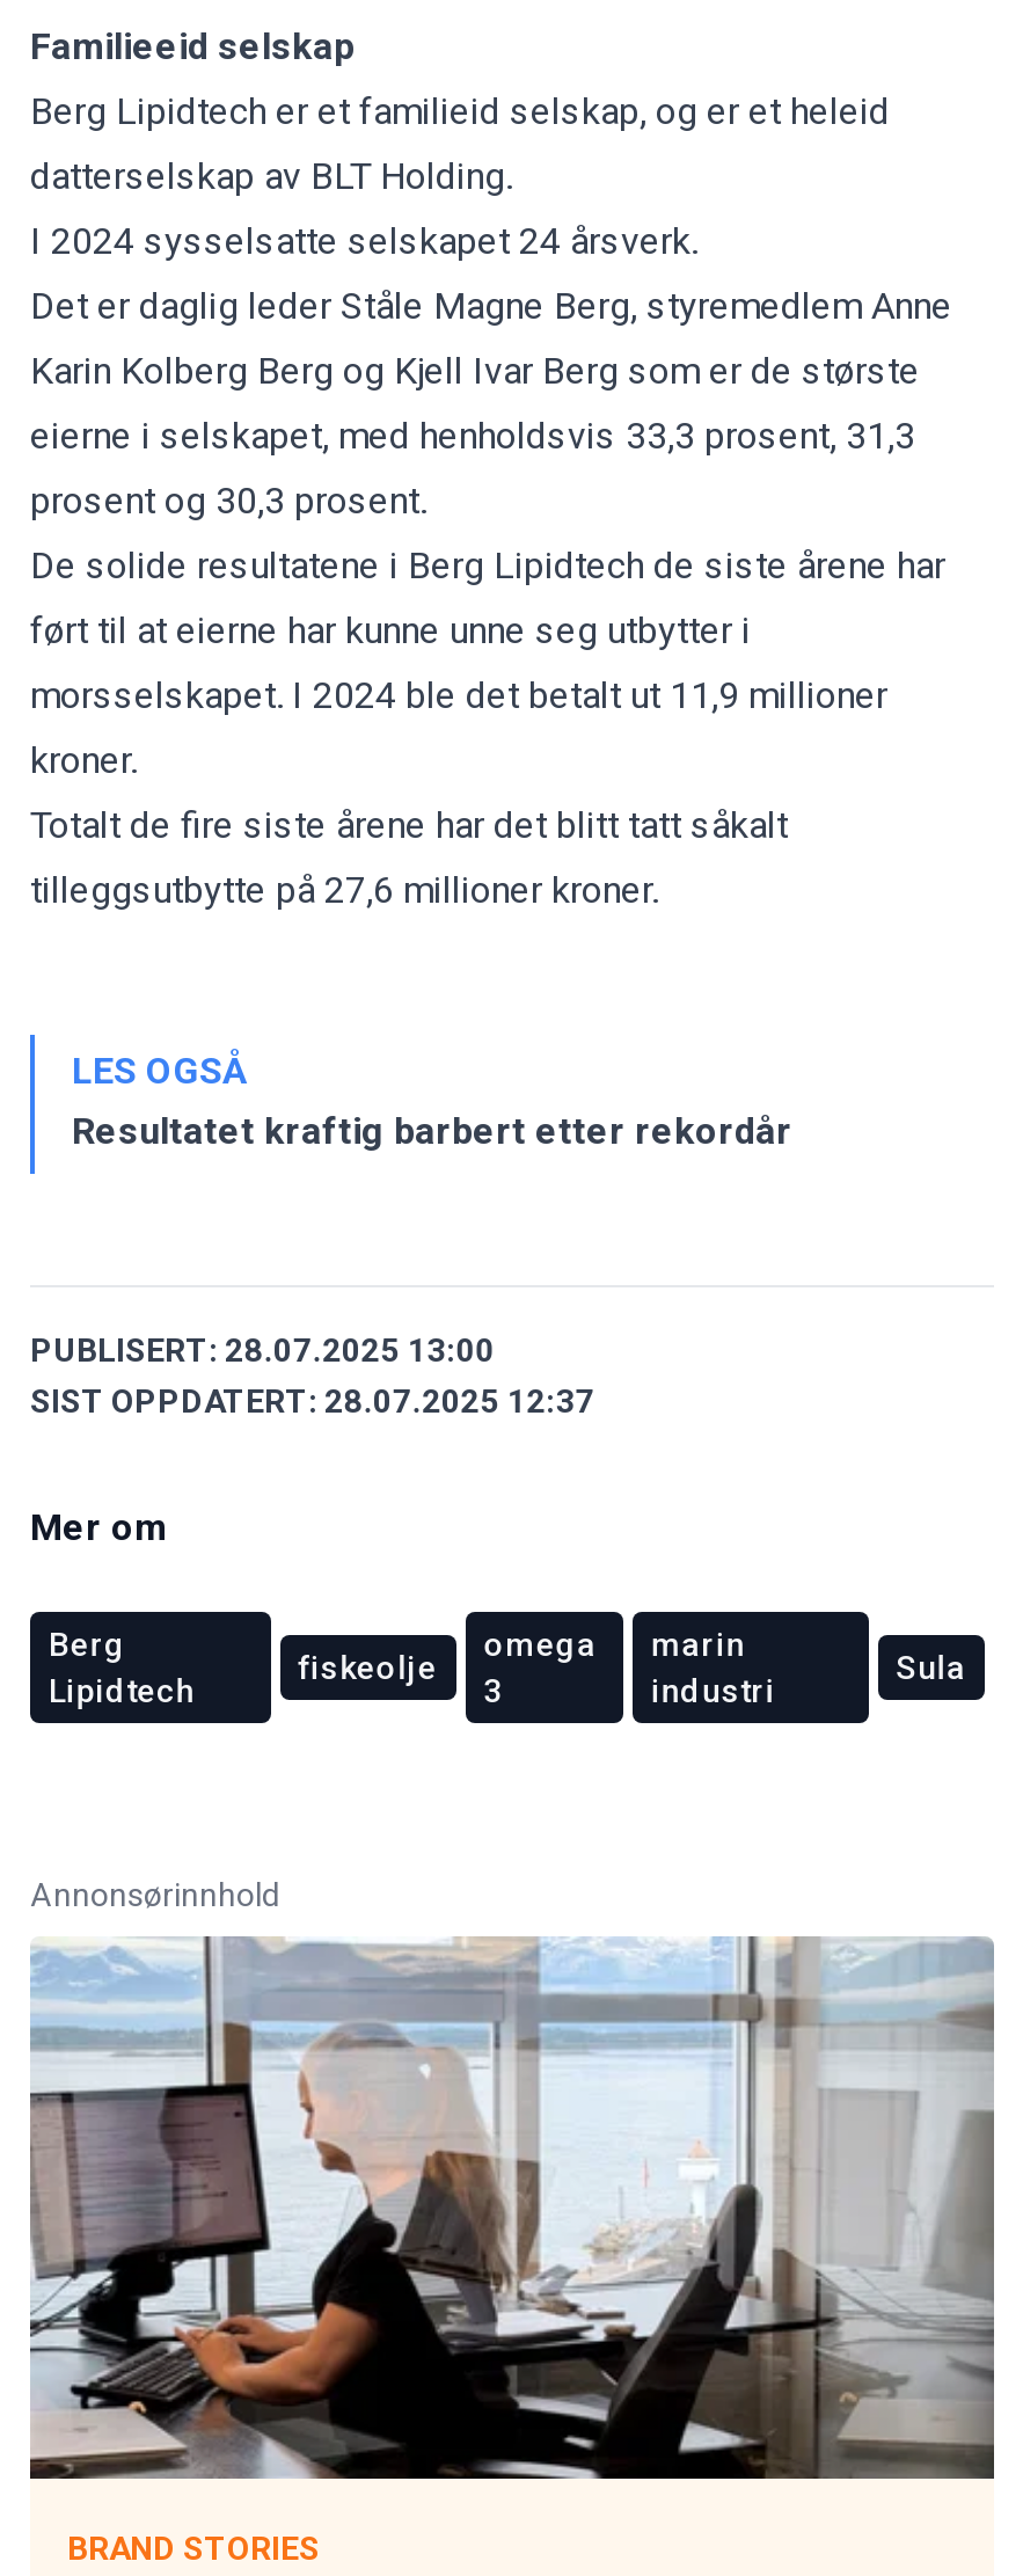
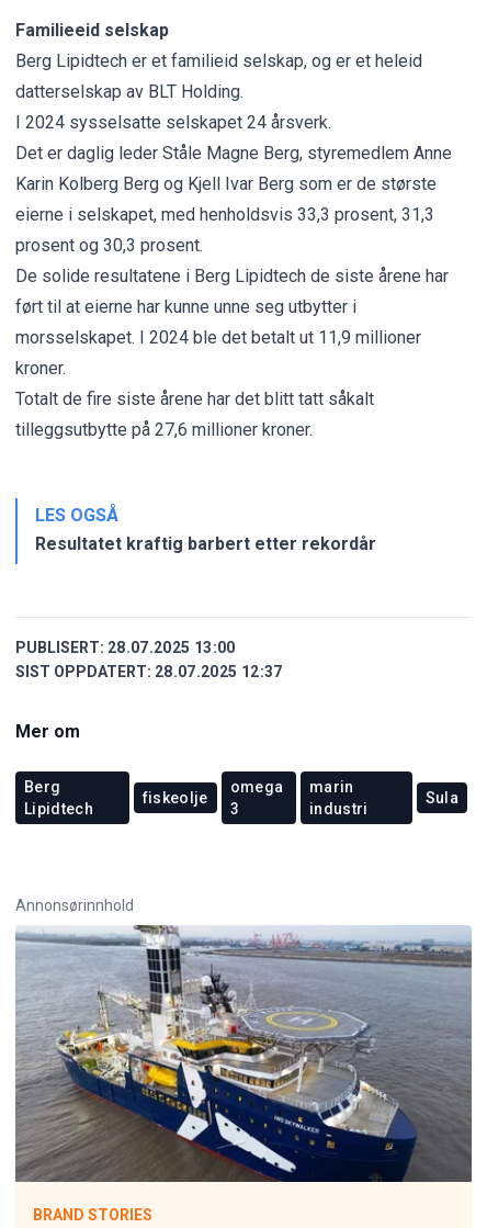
[32,1936,992,2479] [image] -> [15,924,472,1183] [image]

